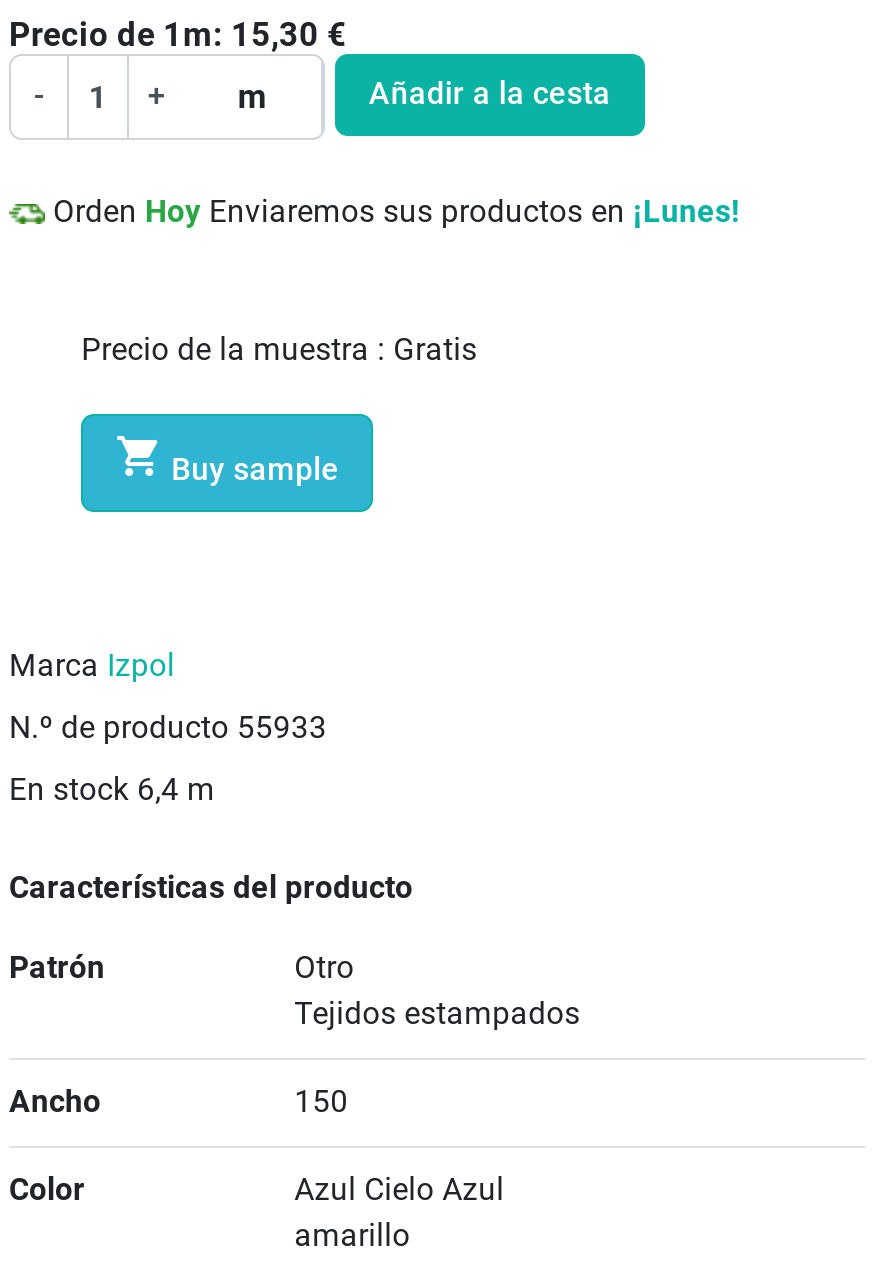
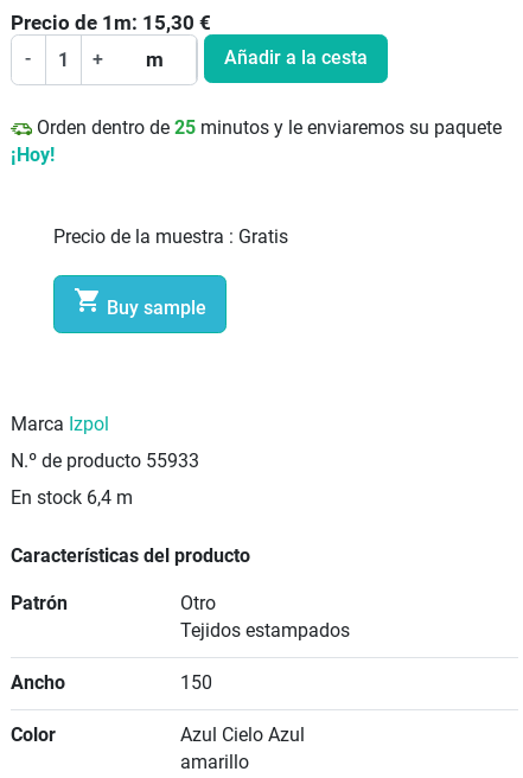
[45,195,739,231] Orden Hoy Enviaremos sus productos en ¡Lunes! -> [11,118,502,167] Orden dentro de 25 minutos y le enviaremos su paquete | ¡Hoy!

